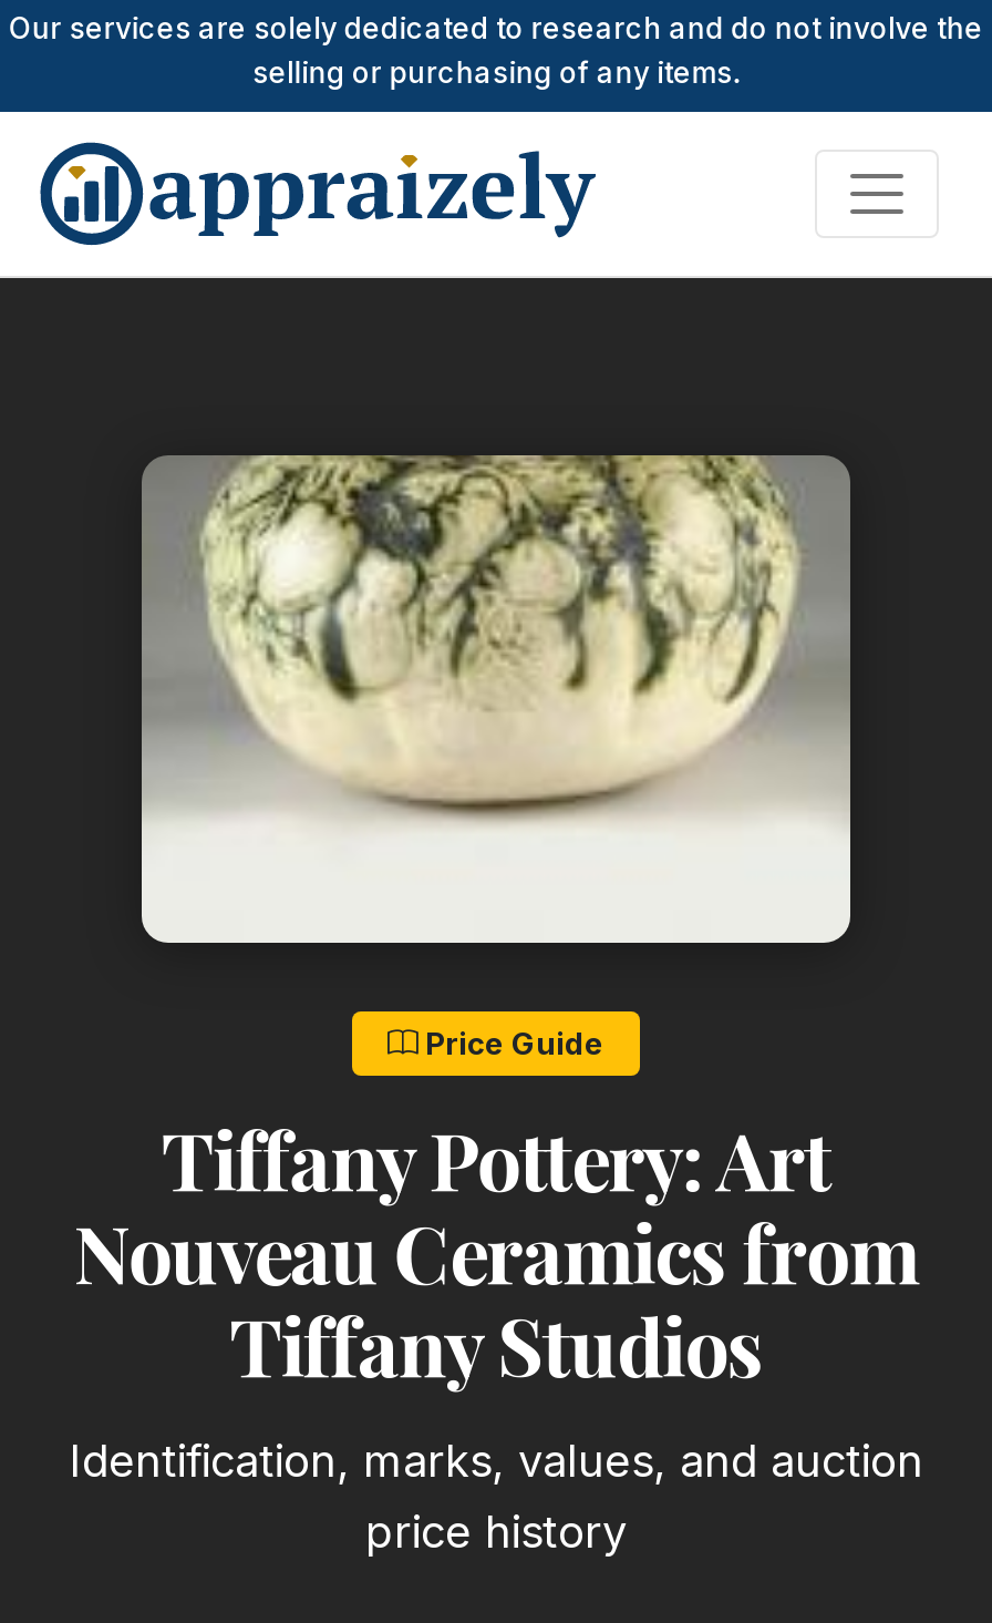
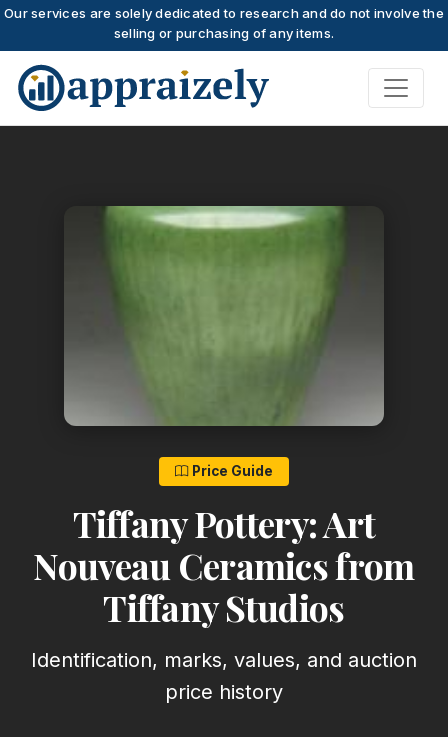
[142,455,850,943] [image] -> [65,205,383,426] [image]

